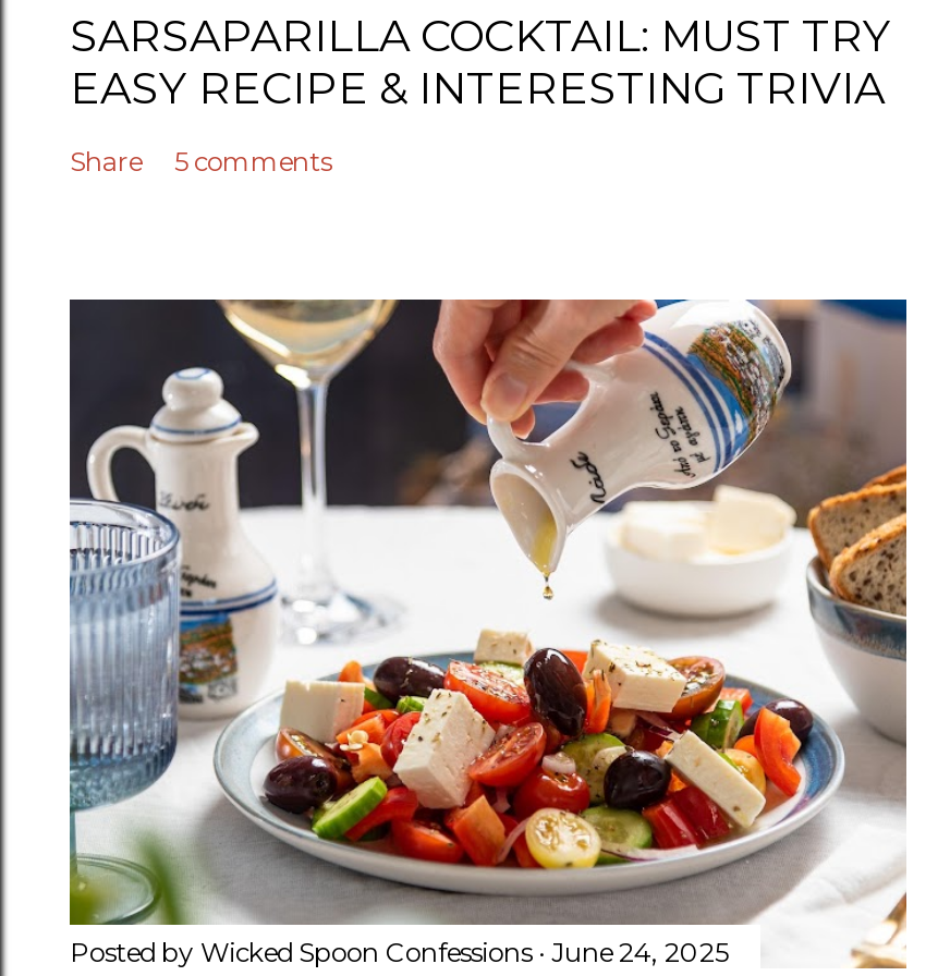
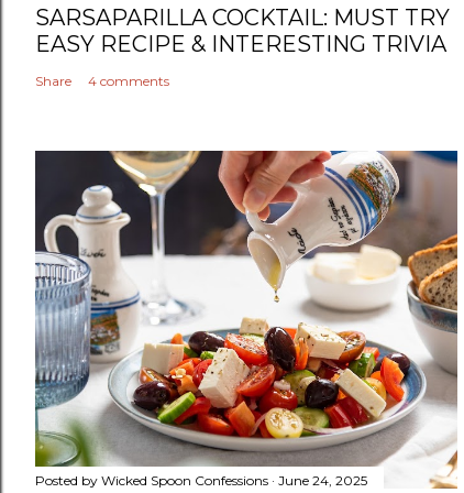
[70,144,331,177] Share 5 comments -> [35,73,169,89] Share 4 comments

